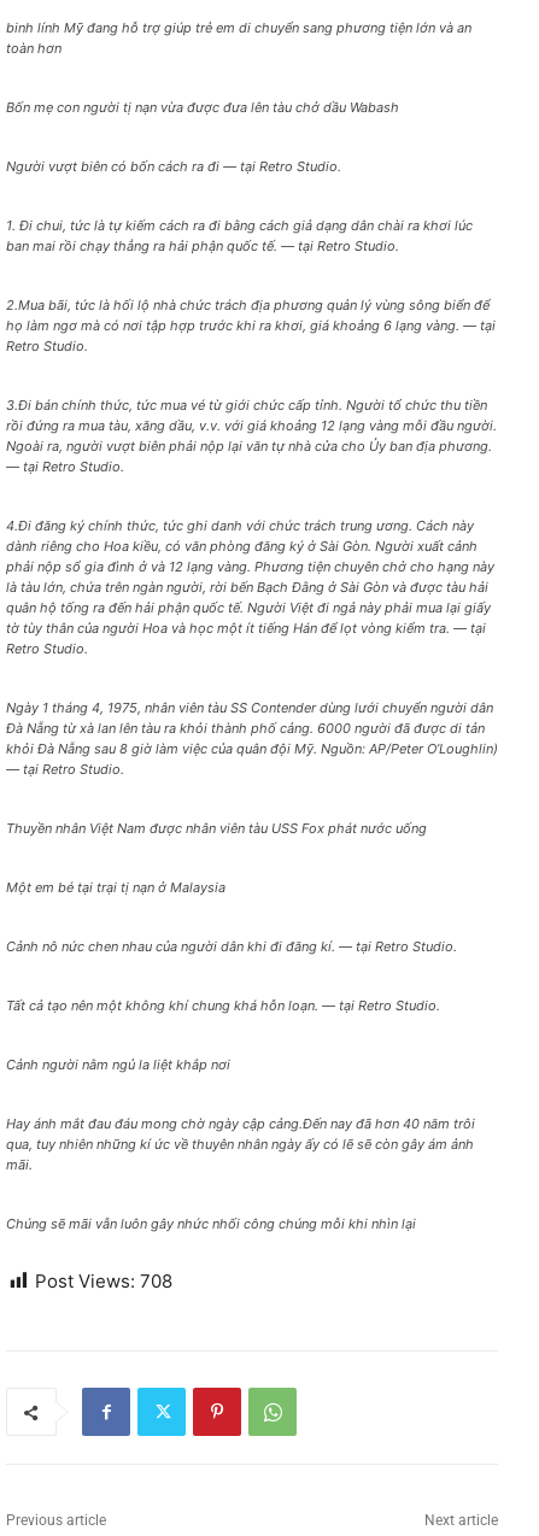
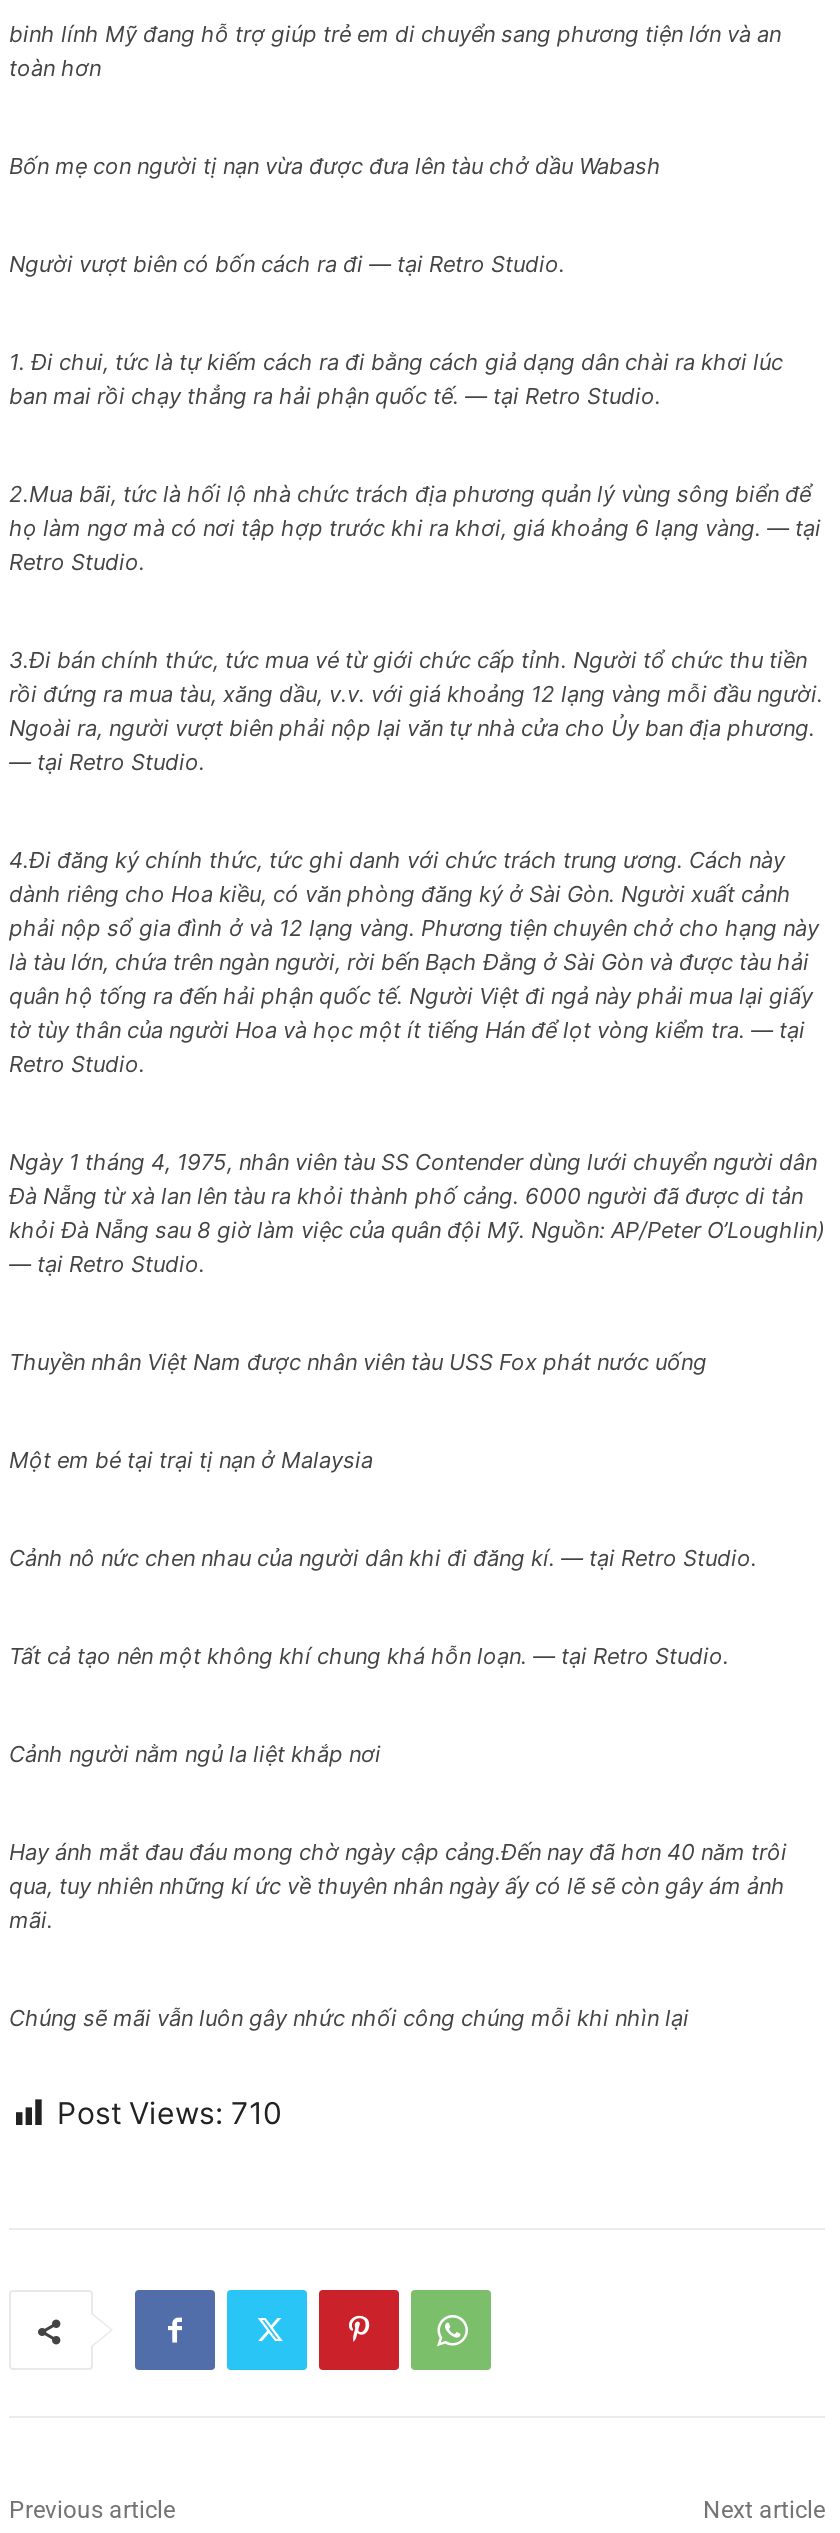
[35,1270,172,1293] Post Views: 708 -> [57,2094,281,2132] Post Views: 710

